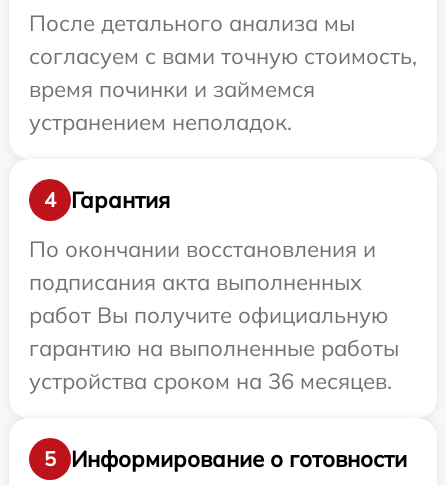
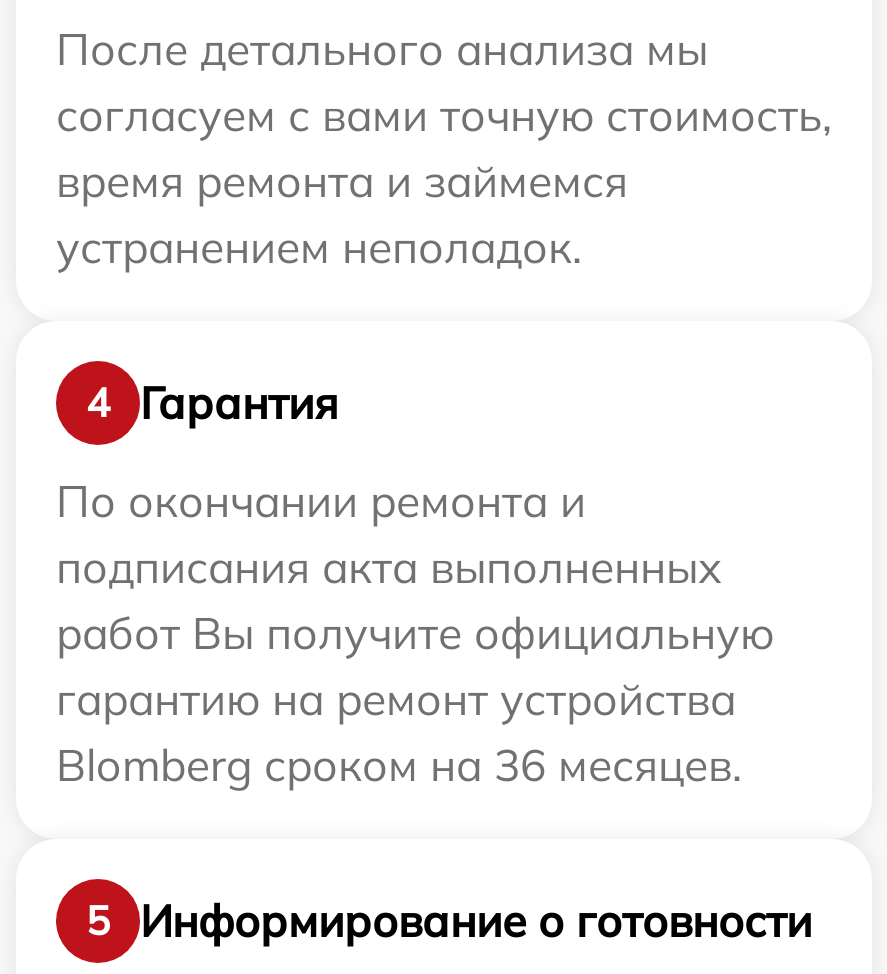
[29,75,315,103] время починки и займемся -> [56,153,628,209] время ремонта и займемся
[29,235,376,263] По окончании восстановления и -> [56,473,586,529] По окончании ремонта и
[29,334,399,362] гарантию на выполненные работы -> [56,671,736,727] гарантию на ремонт устройства
[29,367,392,395] устройства сроком на 36 месяцев. -> [56,737,742,793] Blomberg сроком на 36 месяцев.

